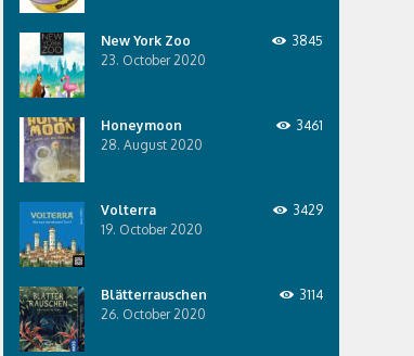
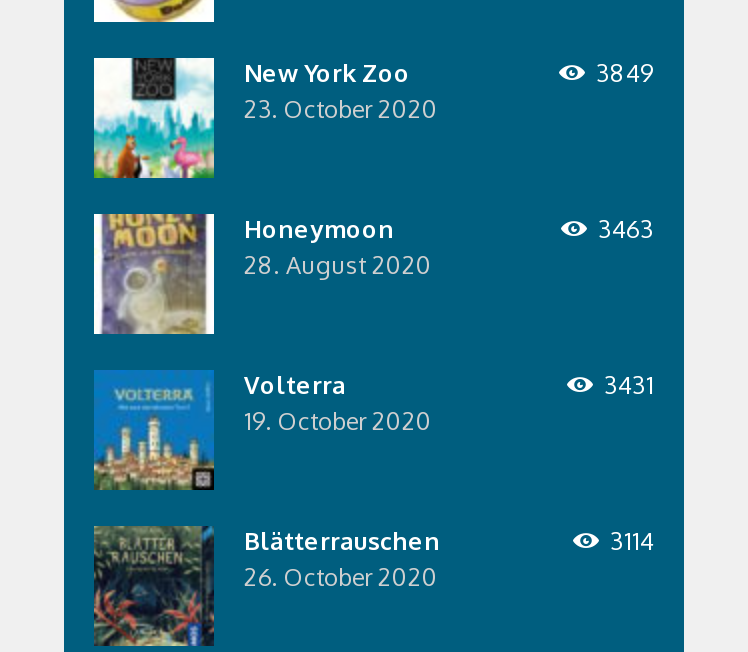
[292,32,323,49] 3845 -> [596,59,654,89] 3849
[296,117,323,133] 3461 -> [598,215,654,245] 3463
[293,202,323,218] 3429 -> [604,371,654,401] 3431

